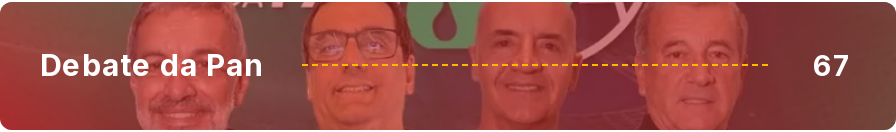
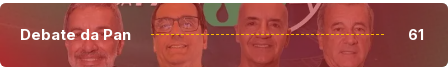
[813,48,851,82] 67 -> [408,26,424,43] 61

